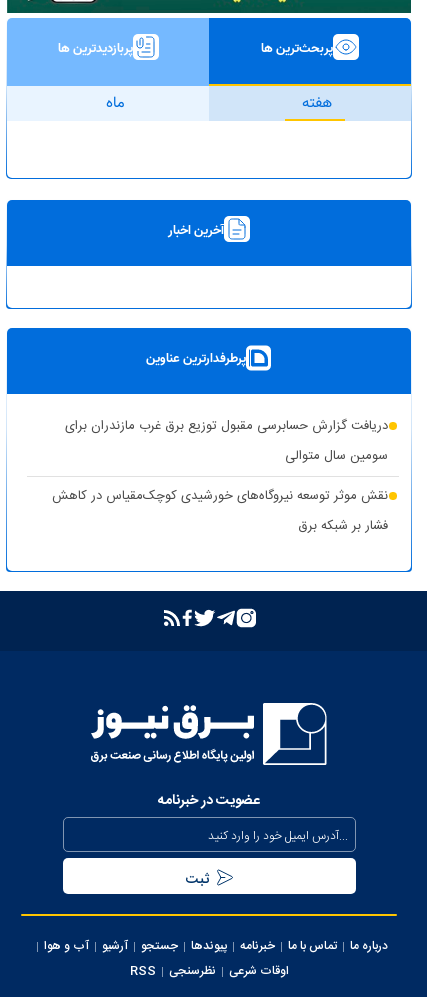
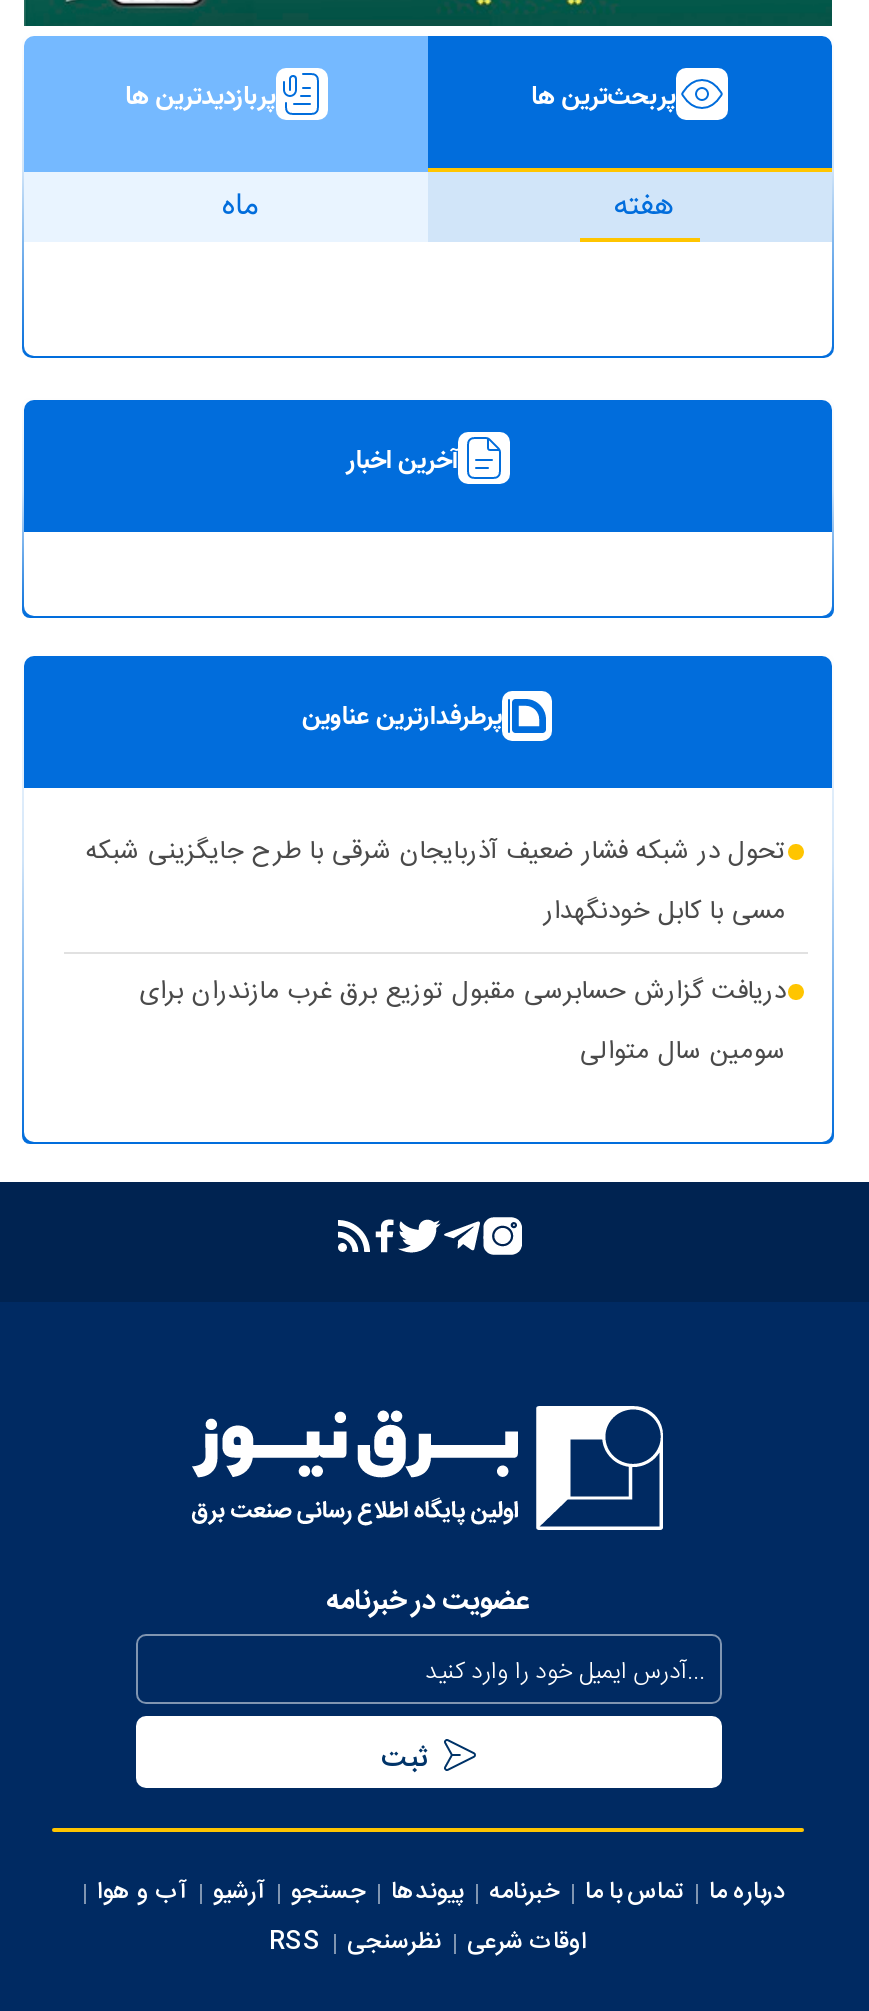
none -> [86,829,786,933] تحول در شبکه فشار ضعیف آذربایجان شرقی با طرح جایگزینی شبکه | مسی با کابل خودنگهدار
moved [65,415,388,467] -> [140,969,786,1073]: دریافت گزارش حسابرسی مقبول توزیع برق غرب مازندران برای | سومین سال متوالی
[52,485,388,537] نقش موثر توسعه نیروگاه‌های خورشیدی کوچک‌مقیاس در کاهش | فشار بر شبکه برق -> none

